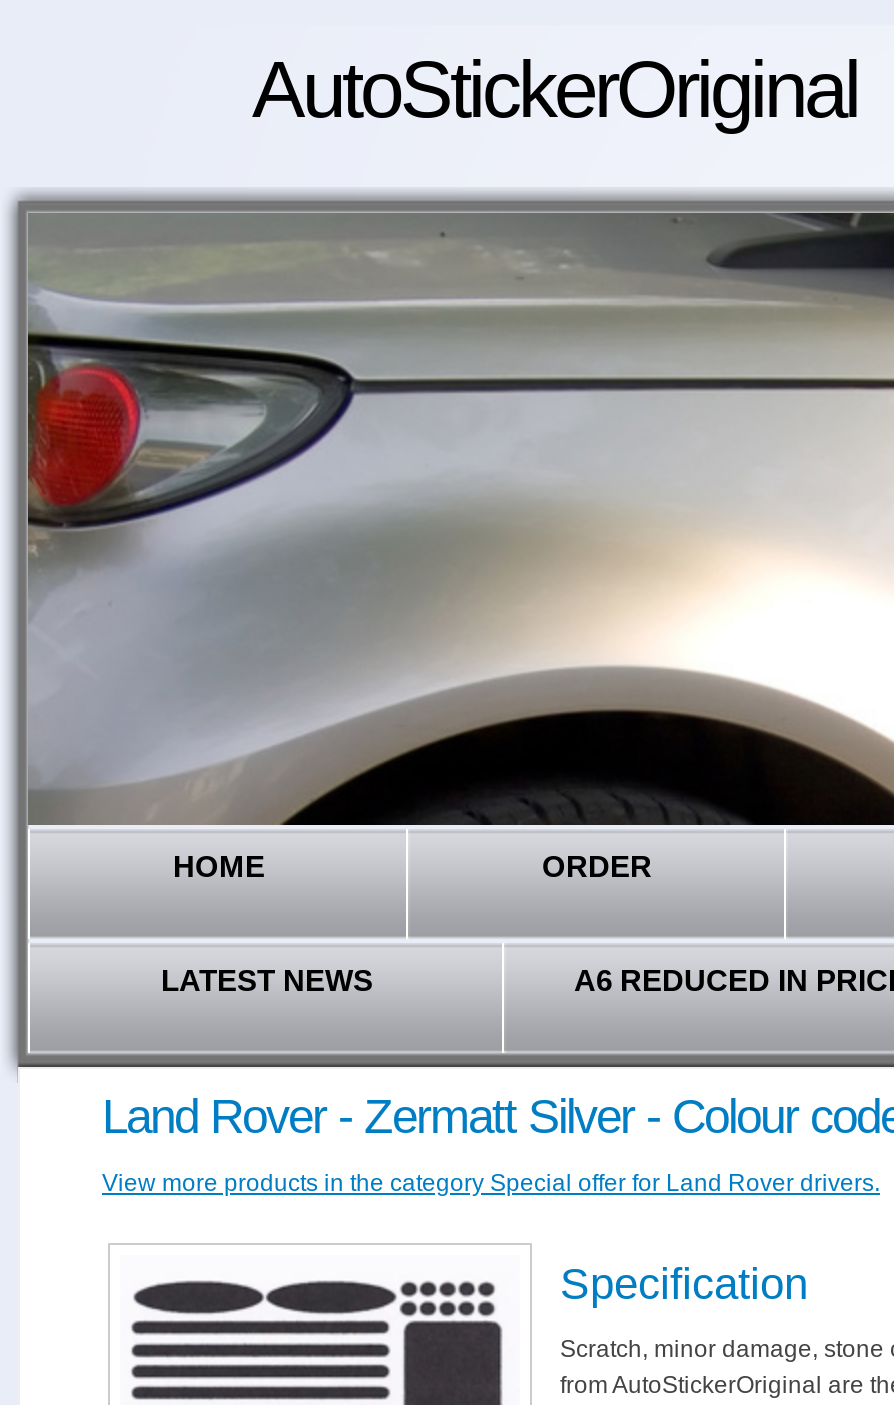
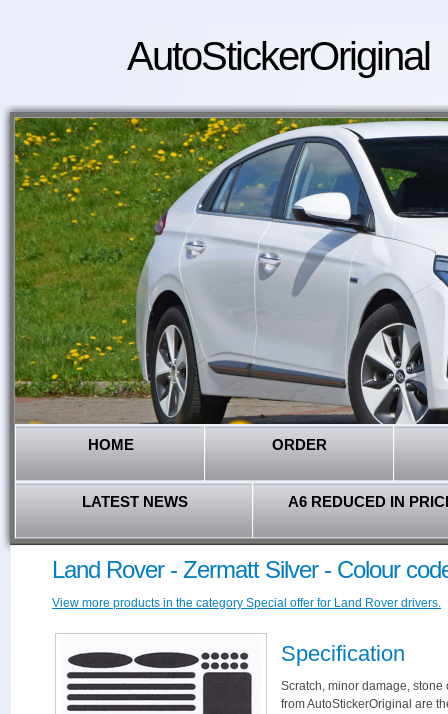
[26,213,888,827] [image] -> [14,117,445,425] [image]

